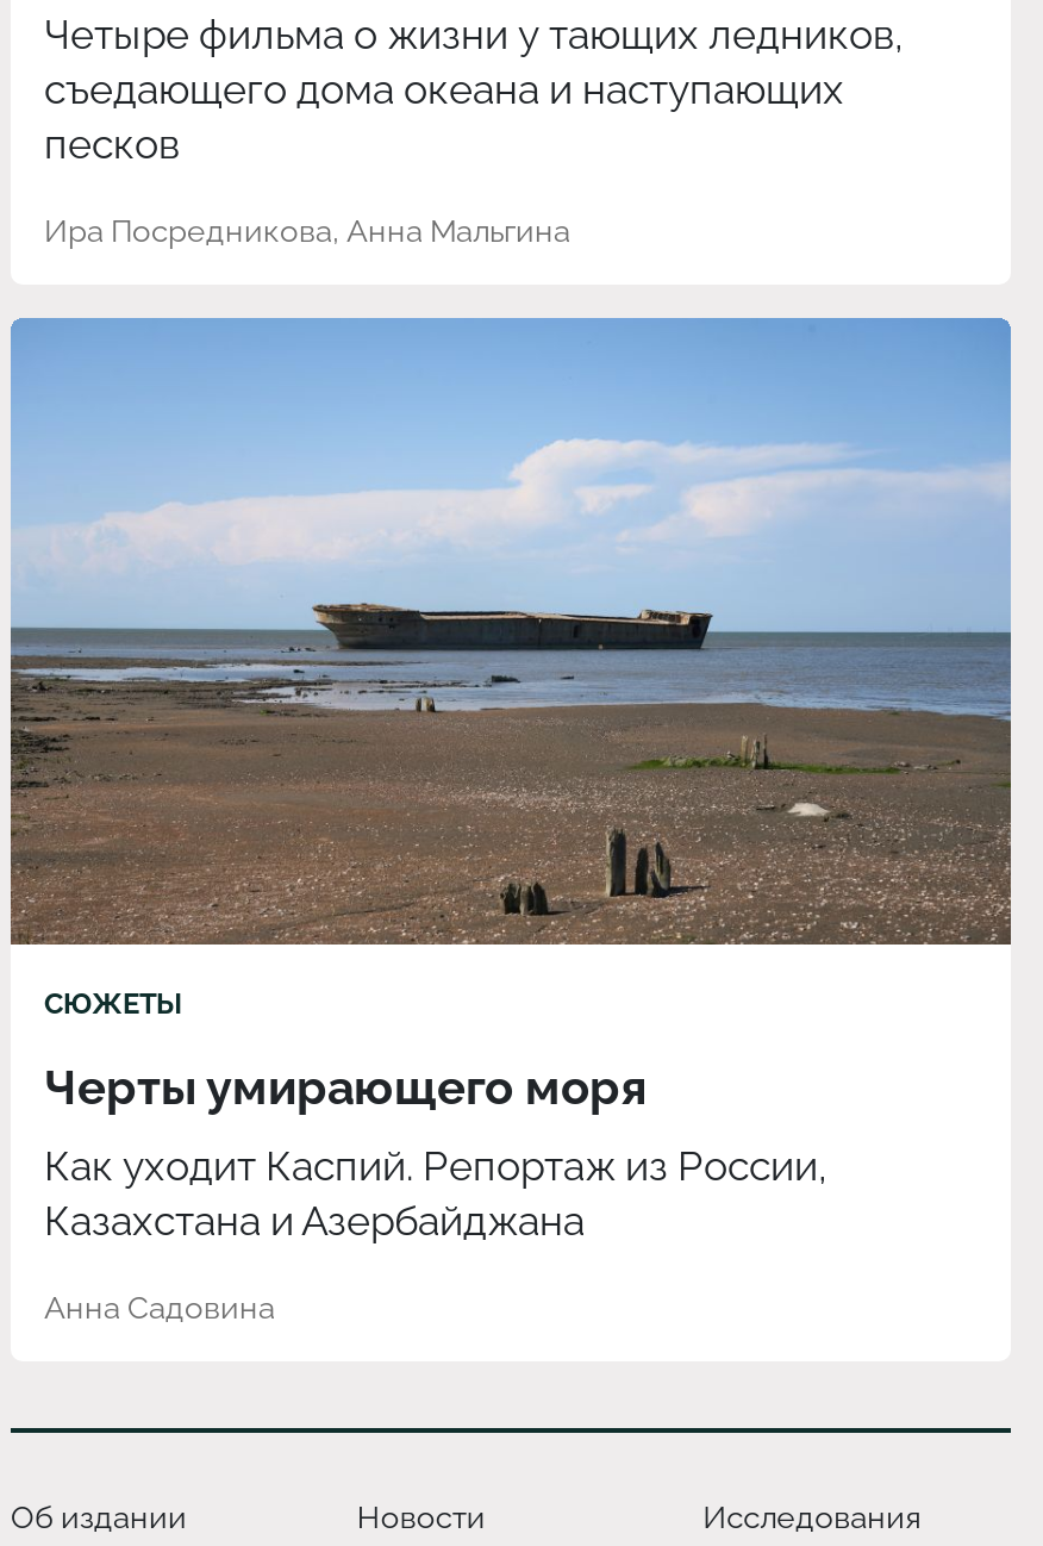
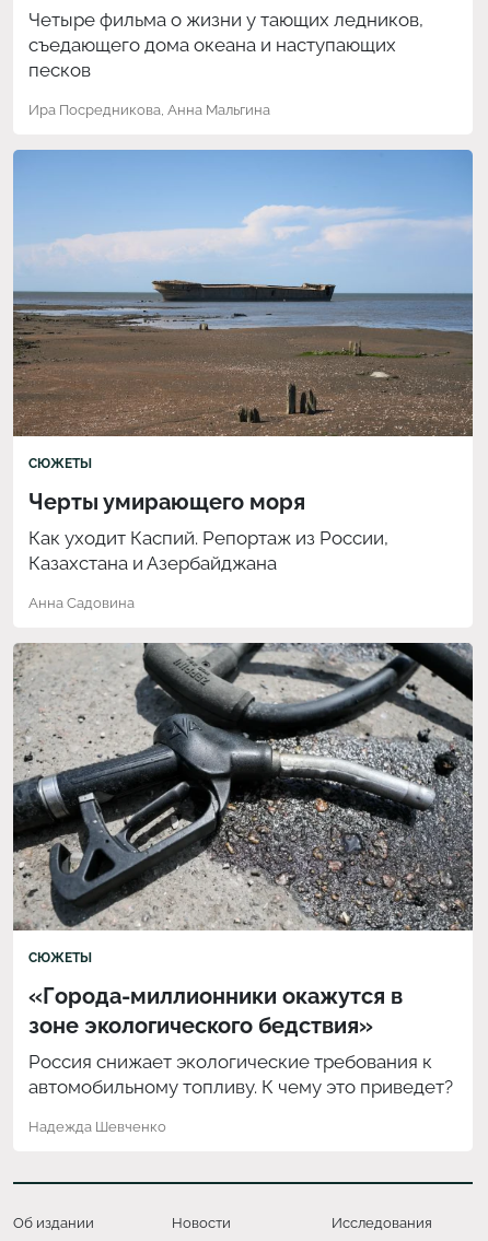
none -> [12,642,474,1135] [image] | СЮЖЕТЫ | «Города-миллионники окажутся в | зоне экологического бедствия» | Россия снижает экологические требования к | автомобильному топливу. К чему это приведет? | Надежда Шевченко

